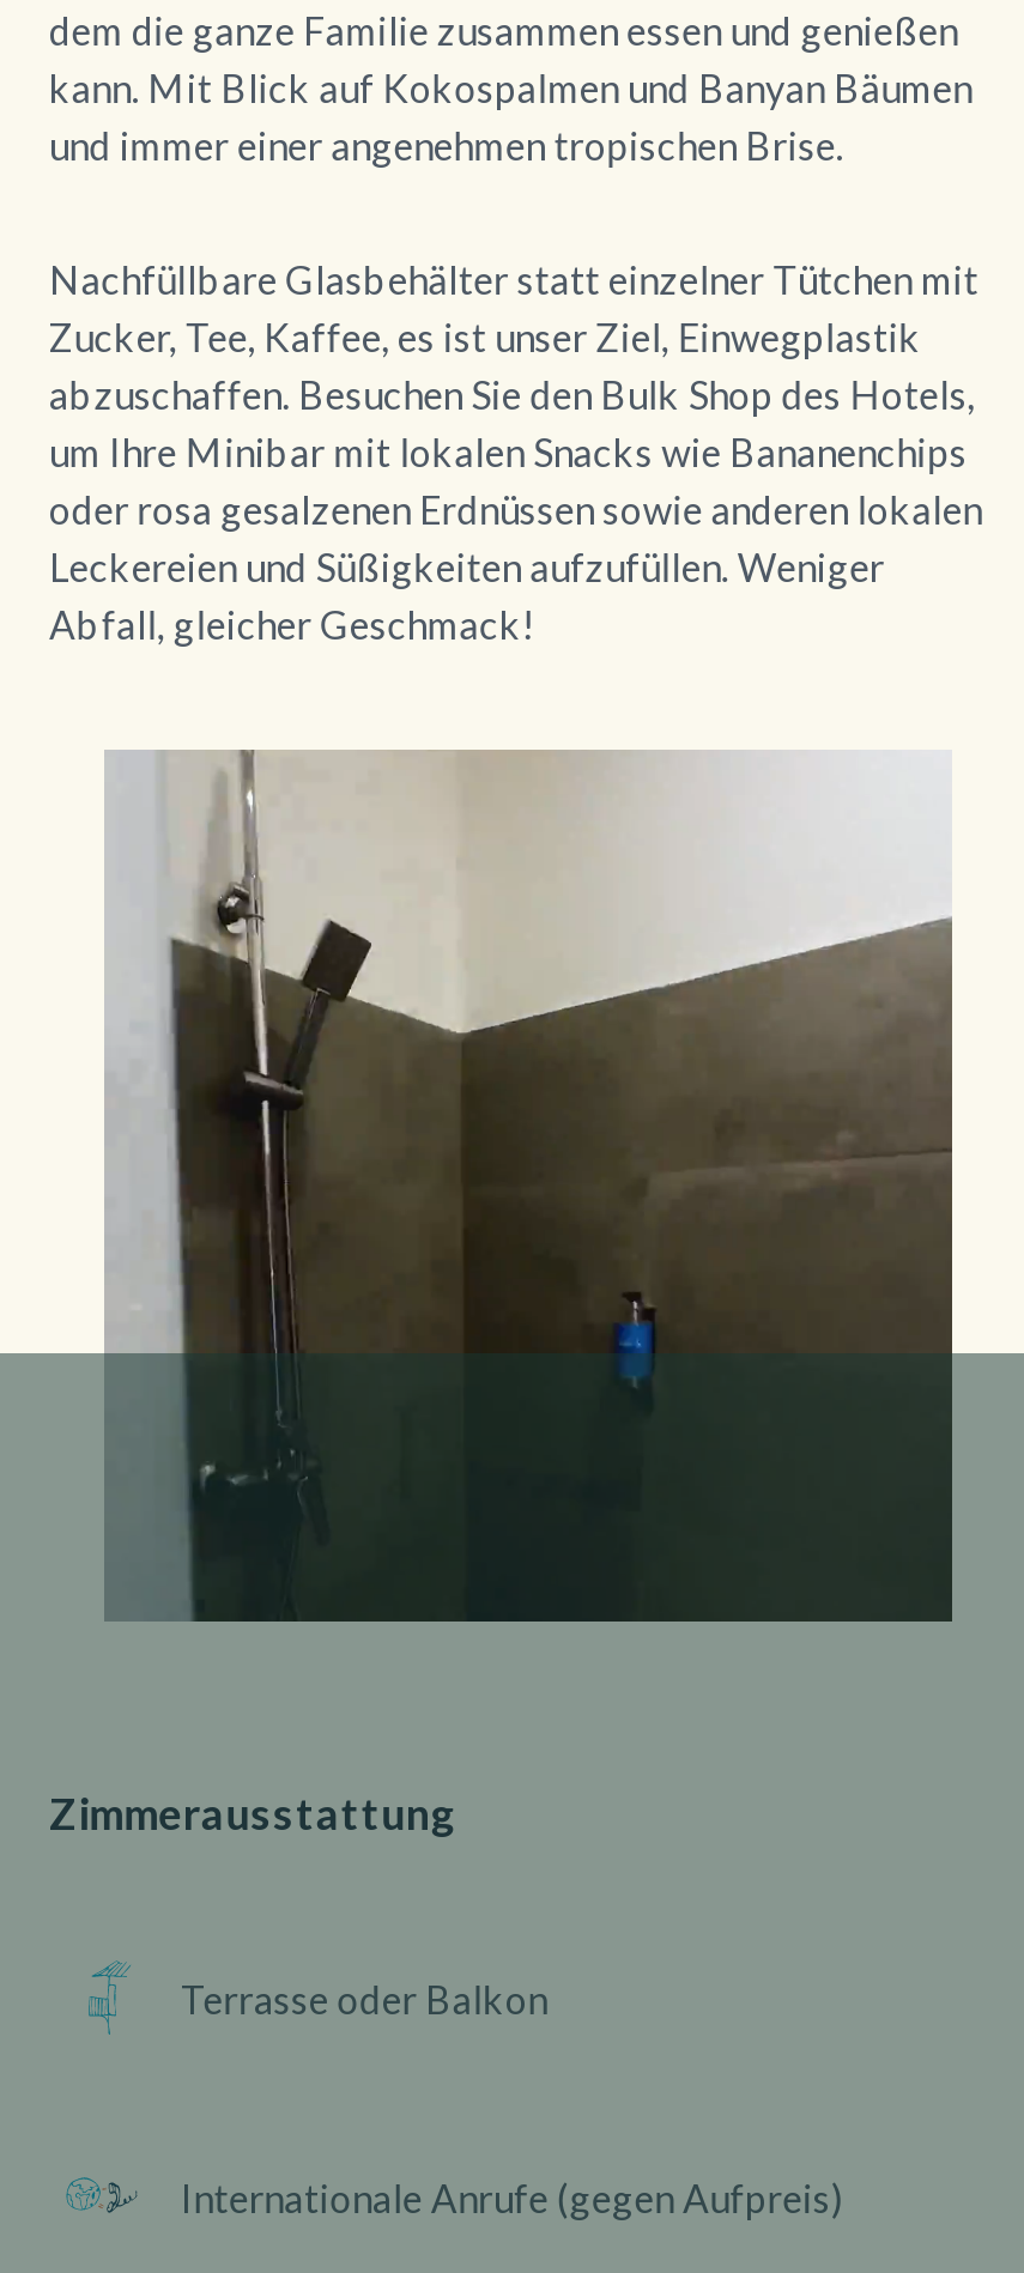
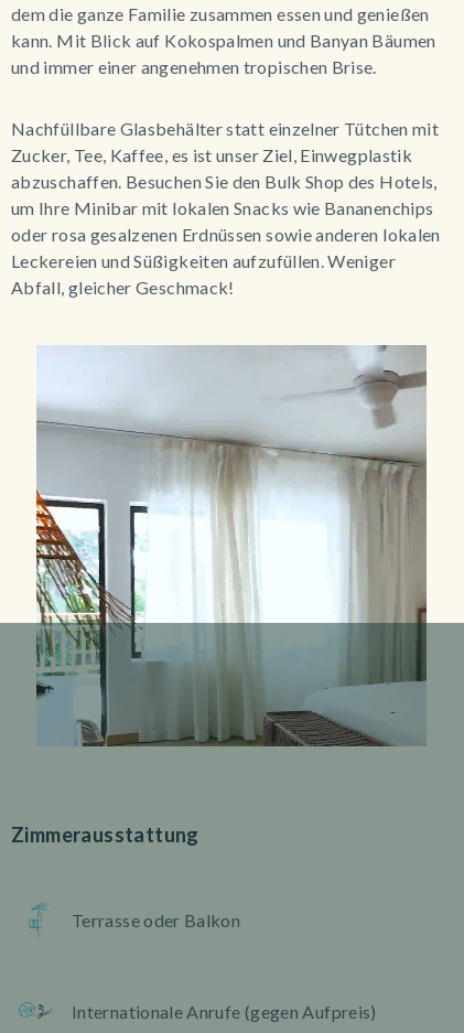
[104,747,952,1622] [image] -> [35,344,428,746] [image]

